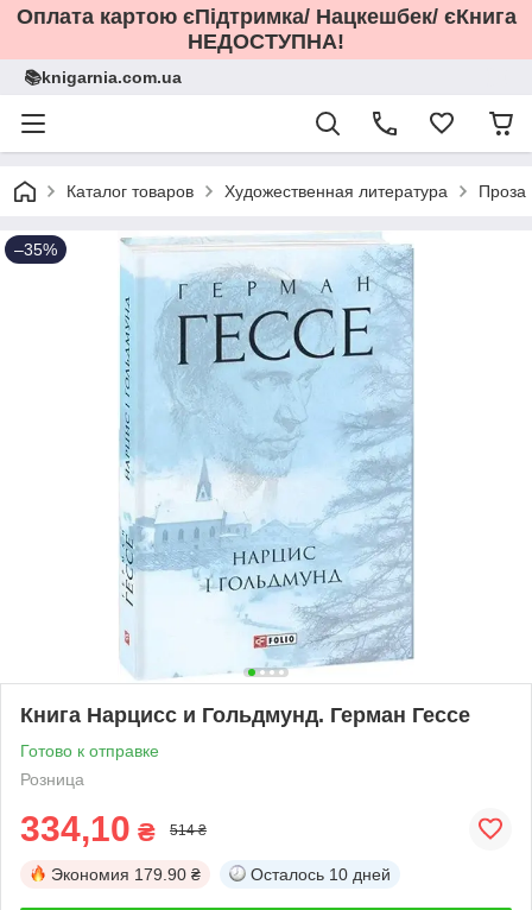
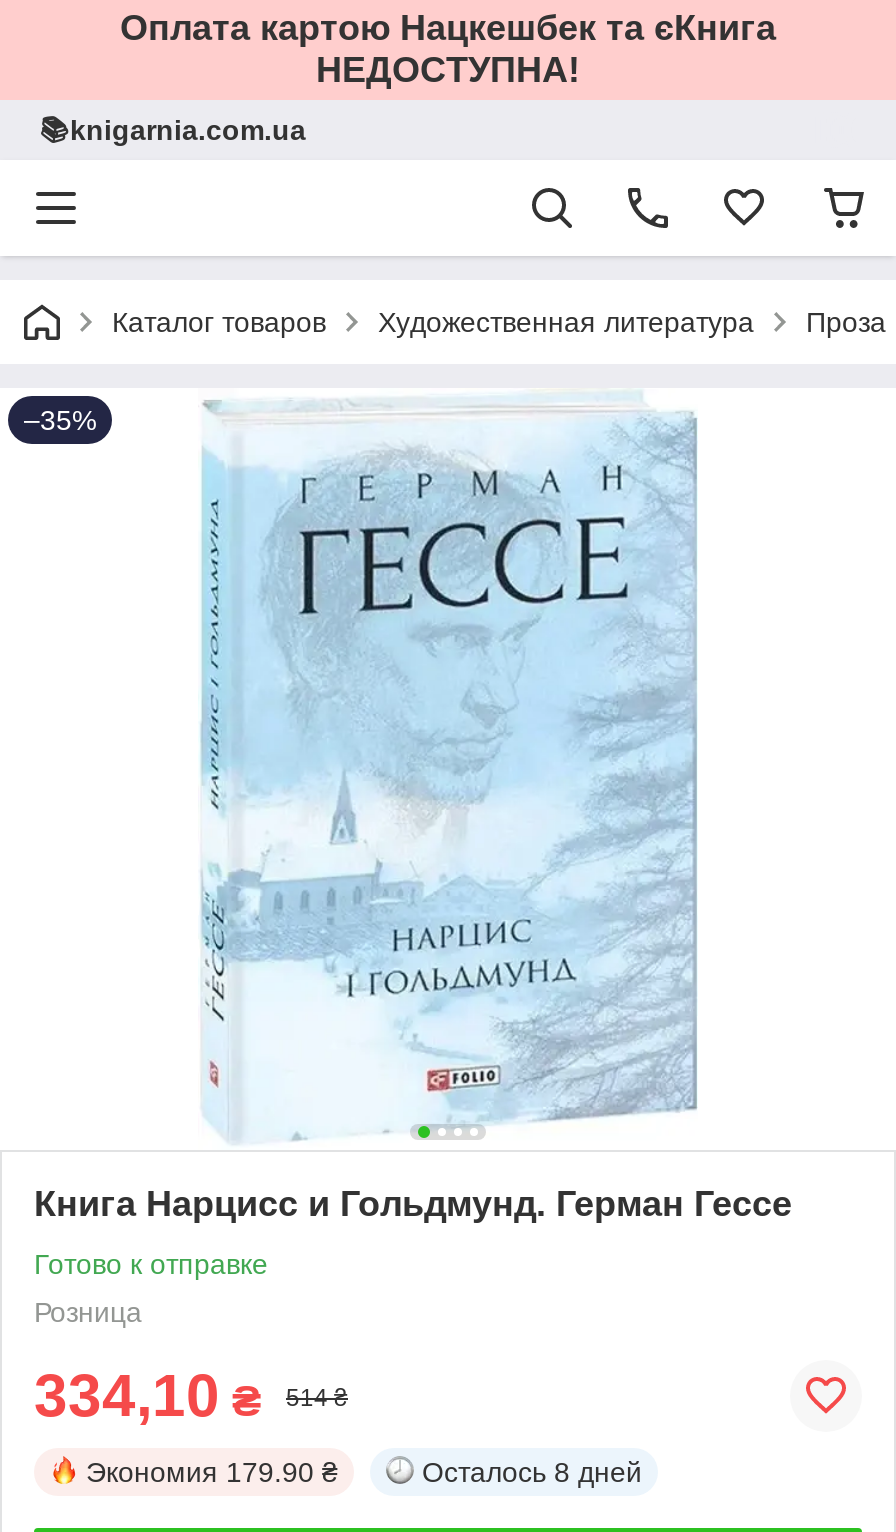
[16,5,516,29] Оплата картою єПідтримка/ Нацкешбек/ єКнига -> [120,8,776,48] Оплата картою Нацкешбек та єКнига
[251,865,391,884] Осталось 10 дней -> [422,1456,642,1488] Осталось 8 дней

